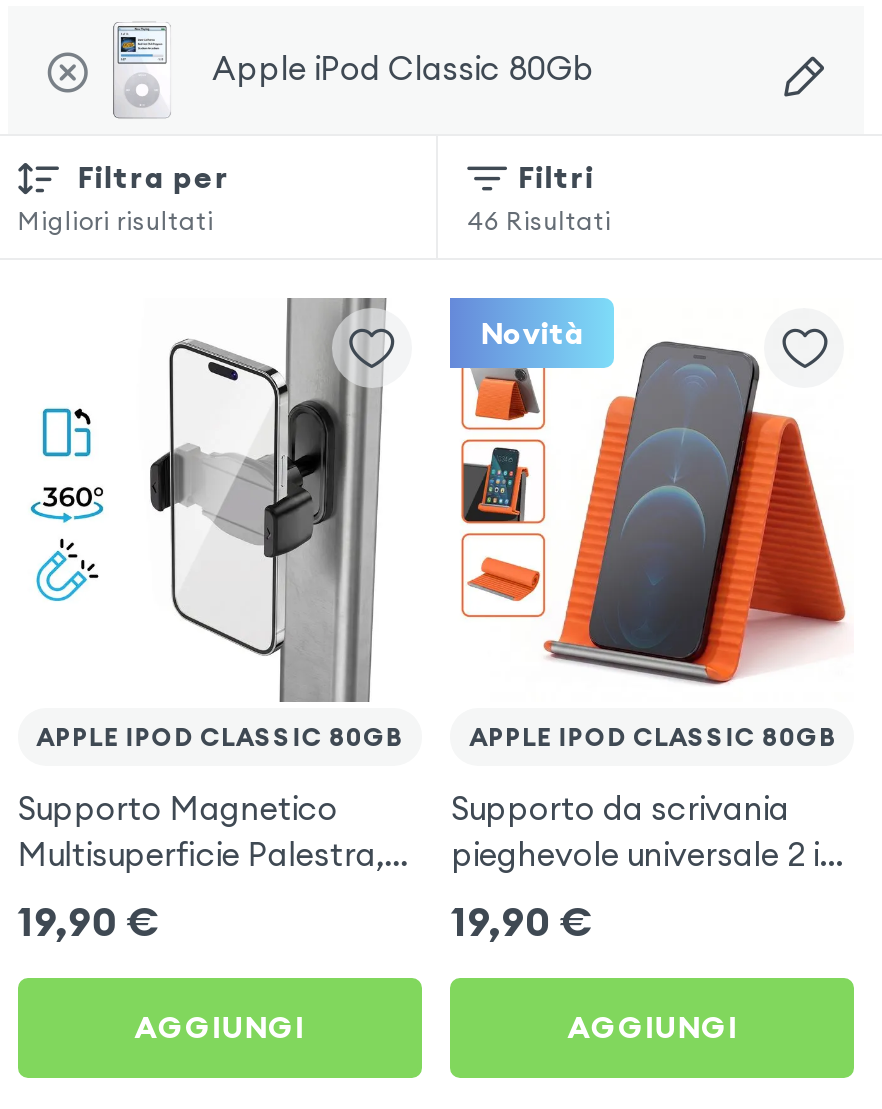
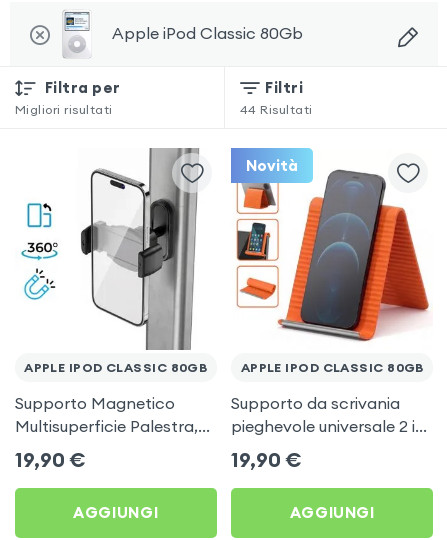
[467,206,611,236] 46 Risultati -> [240,102,313,117] 44 Risultati

